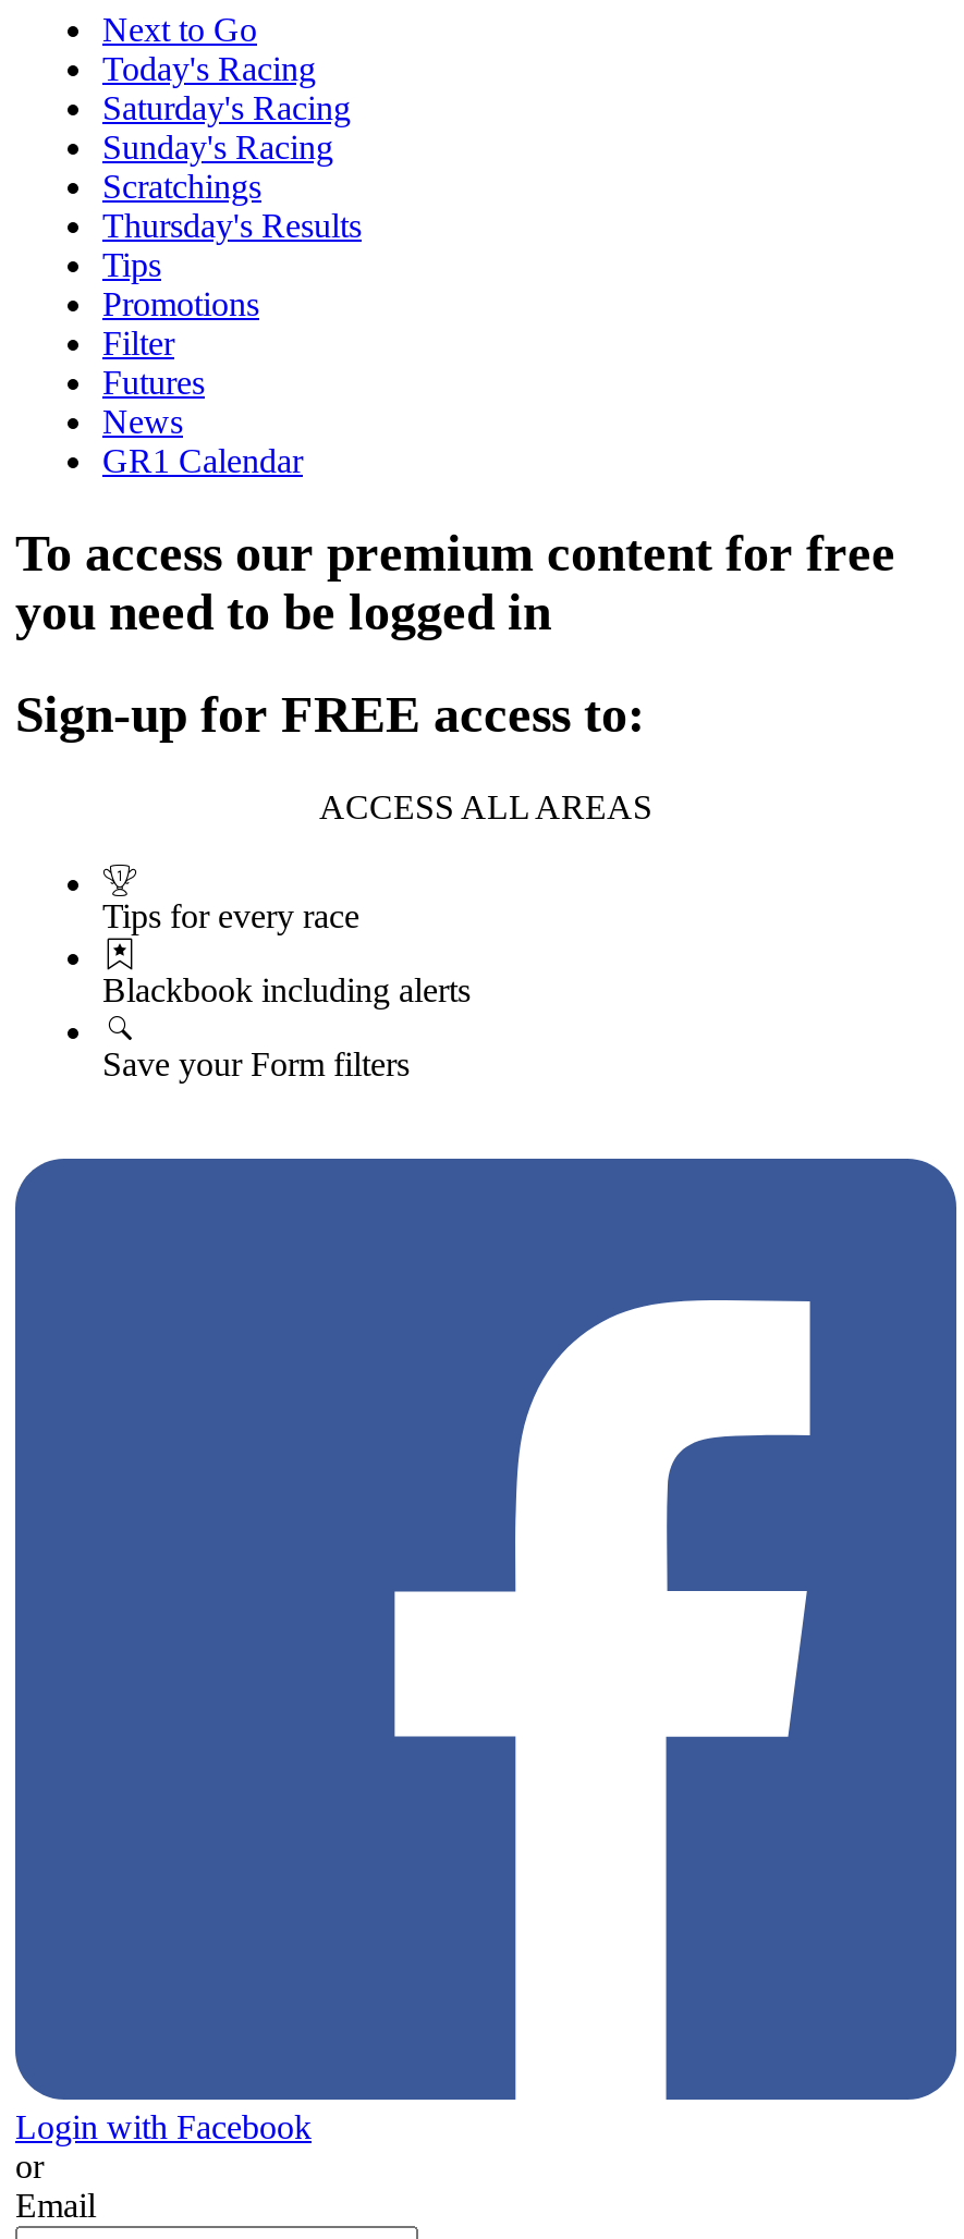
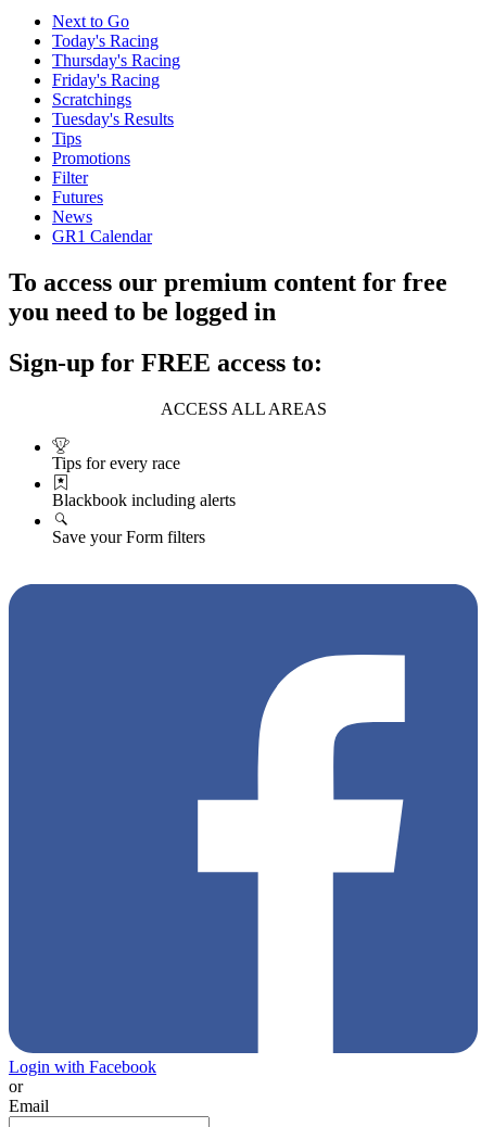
[102,89,351,126] Saturday's Racing -> [52,51,180,69] Thursday's Racing
[102,128,333,165] Sunday's Racing -> [52,70,160,89] Friday's Racing
[102,207,362,244] Thursday's Results -> [52,110,174,128] Tuesday's Results

